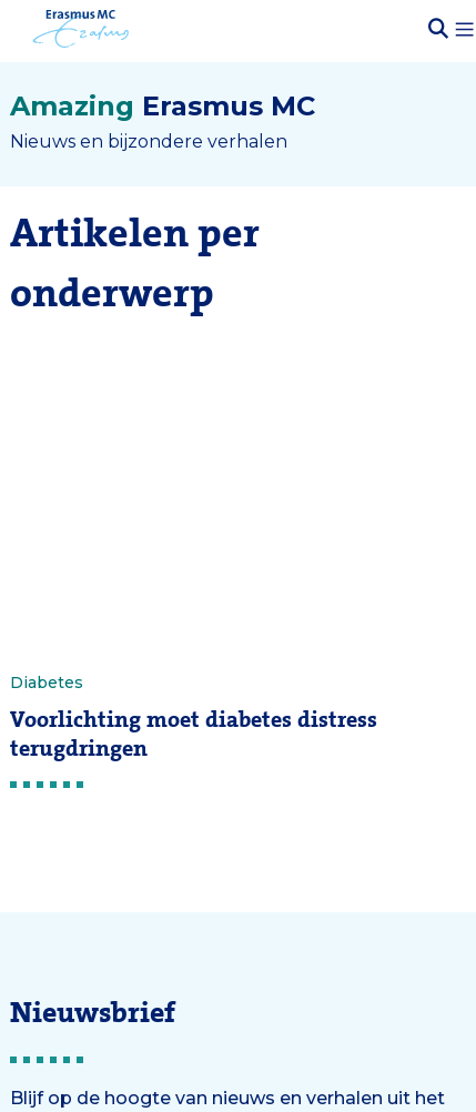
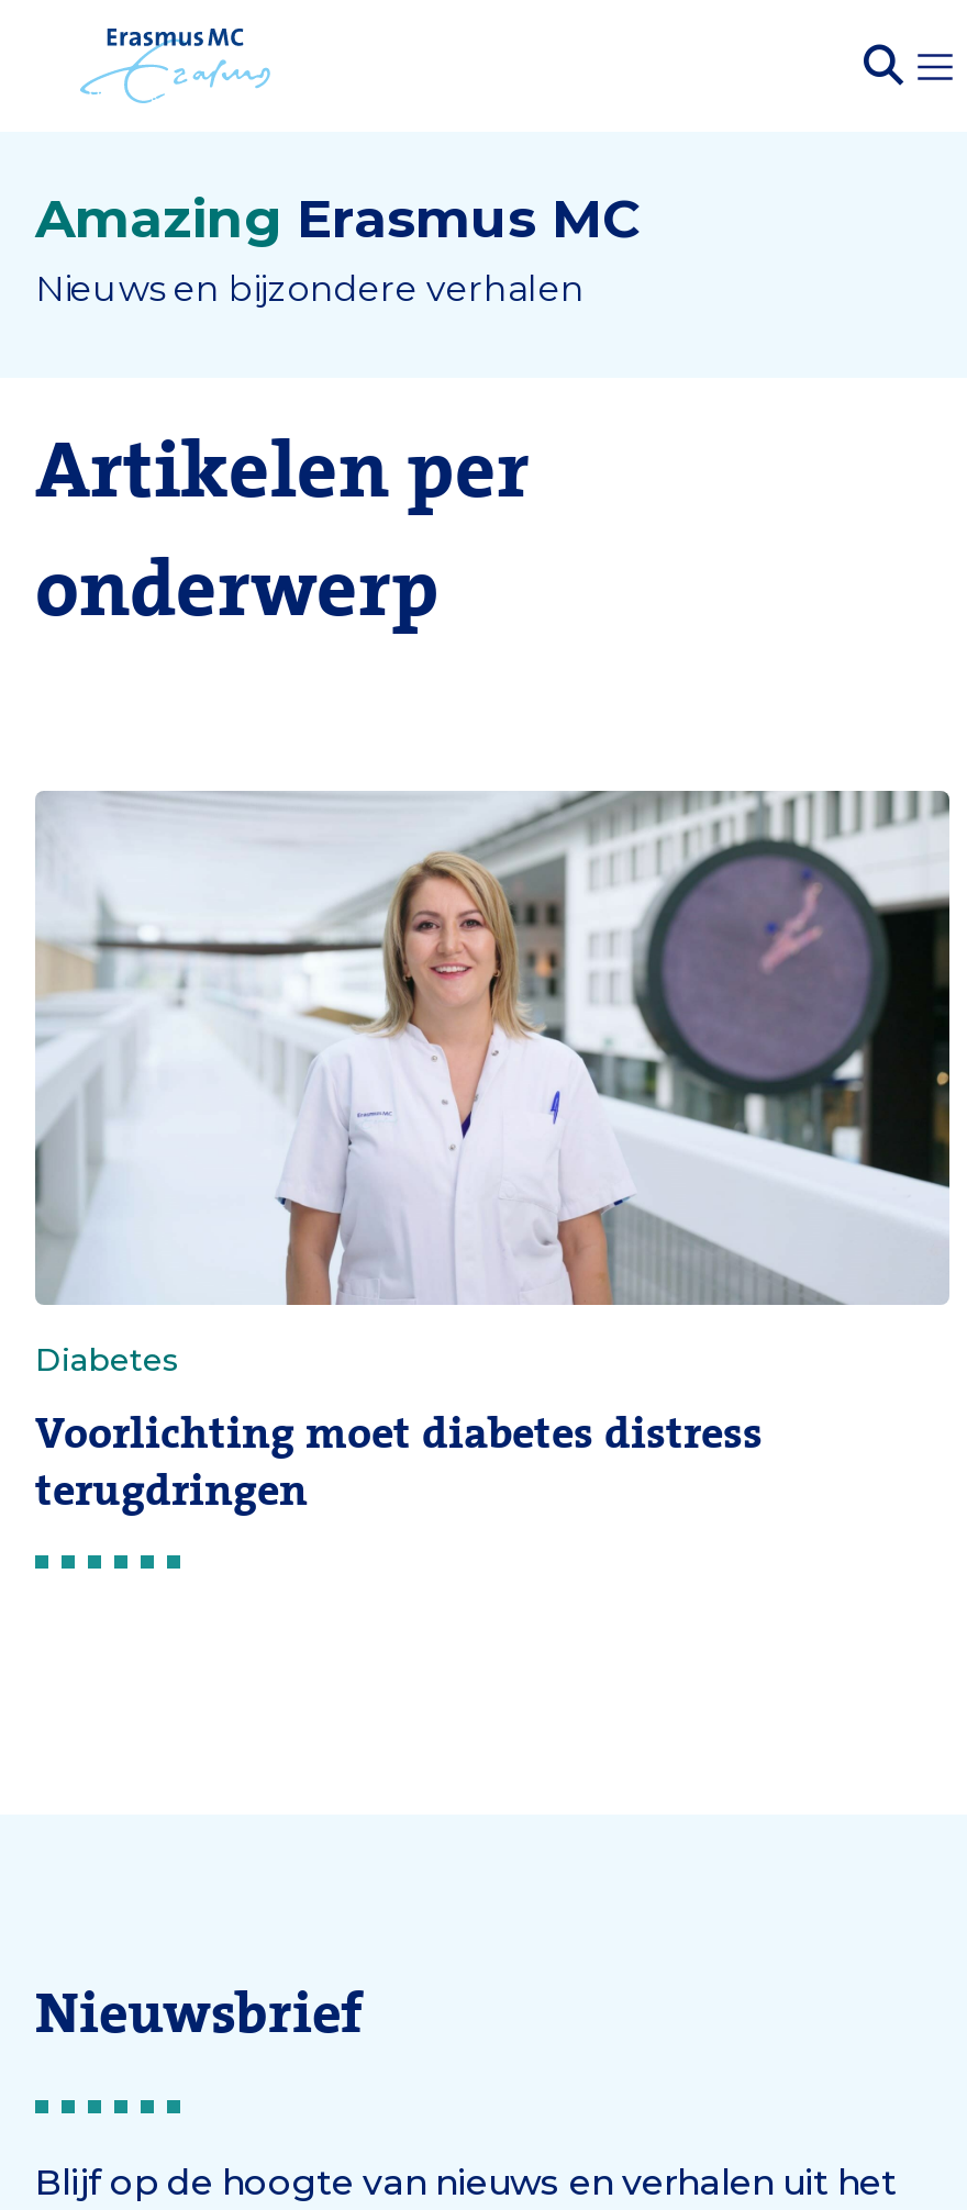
none -> [33,789,952,1307] [image]

